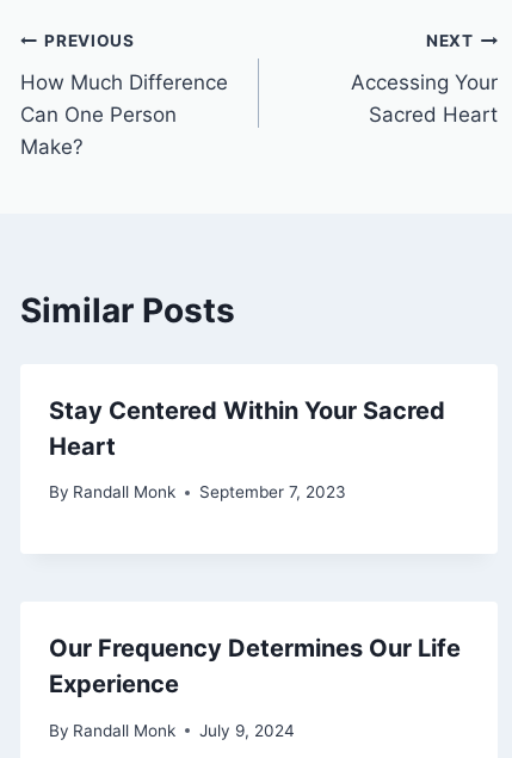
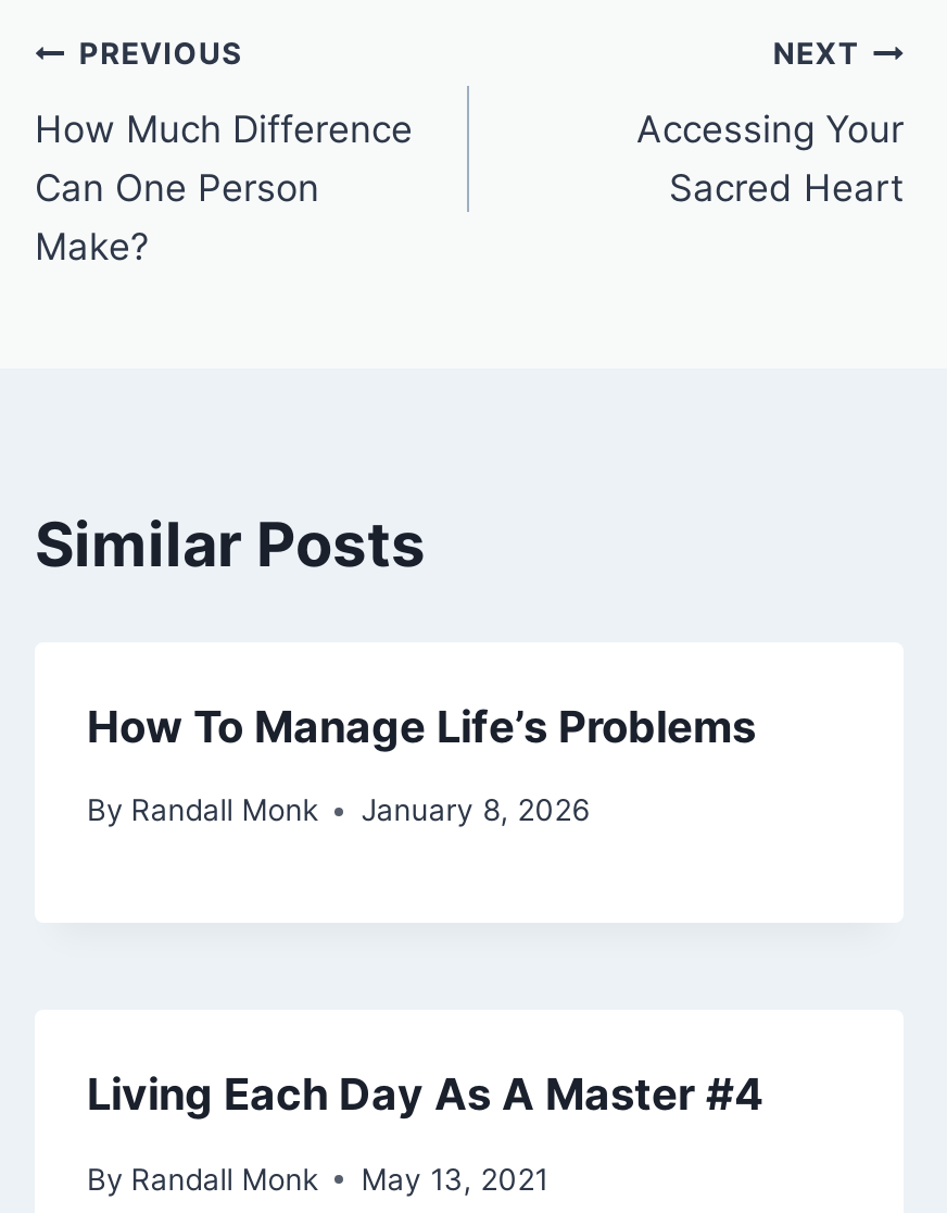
[49,396,445,460] Stay Centered Within Your Sacred | Heart -> [87,700,756,752] How To Manage Life’s Problems
[49,482,346,501] By Randall Monk September 7, 2023 -> [87,793,589,827] By Randall Monk January 8, 2026
[49,634,461,698] Our Frequency Determines Our Life | Experience -> [87,1069,765,1121] Living Each Day As A Master #4
[49,721,295,740] By Randall Monk July 9, 2024 -> [87,1161,548,1196] By Randall Monk May 13, 2021

